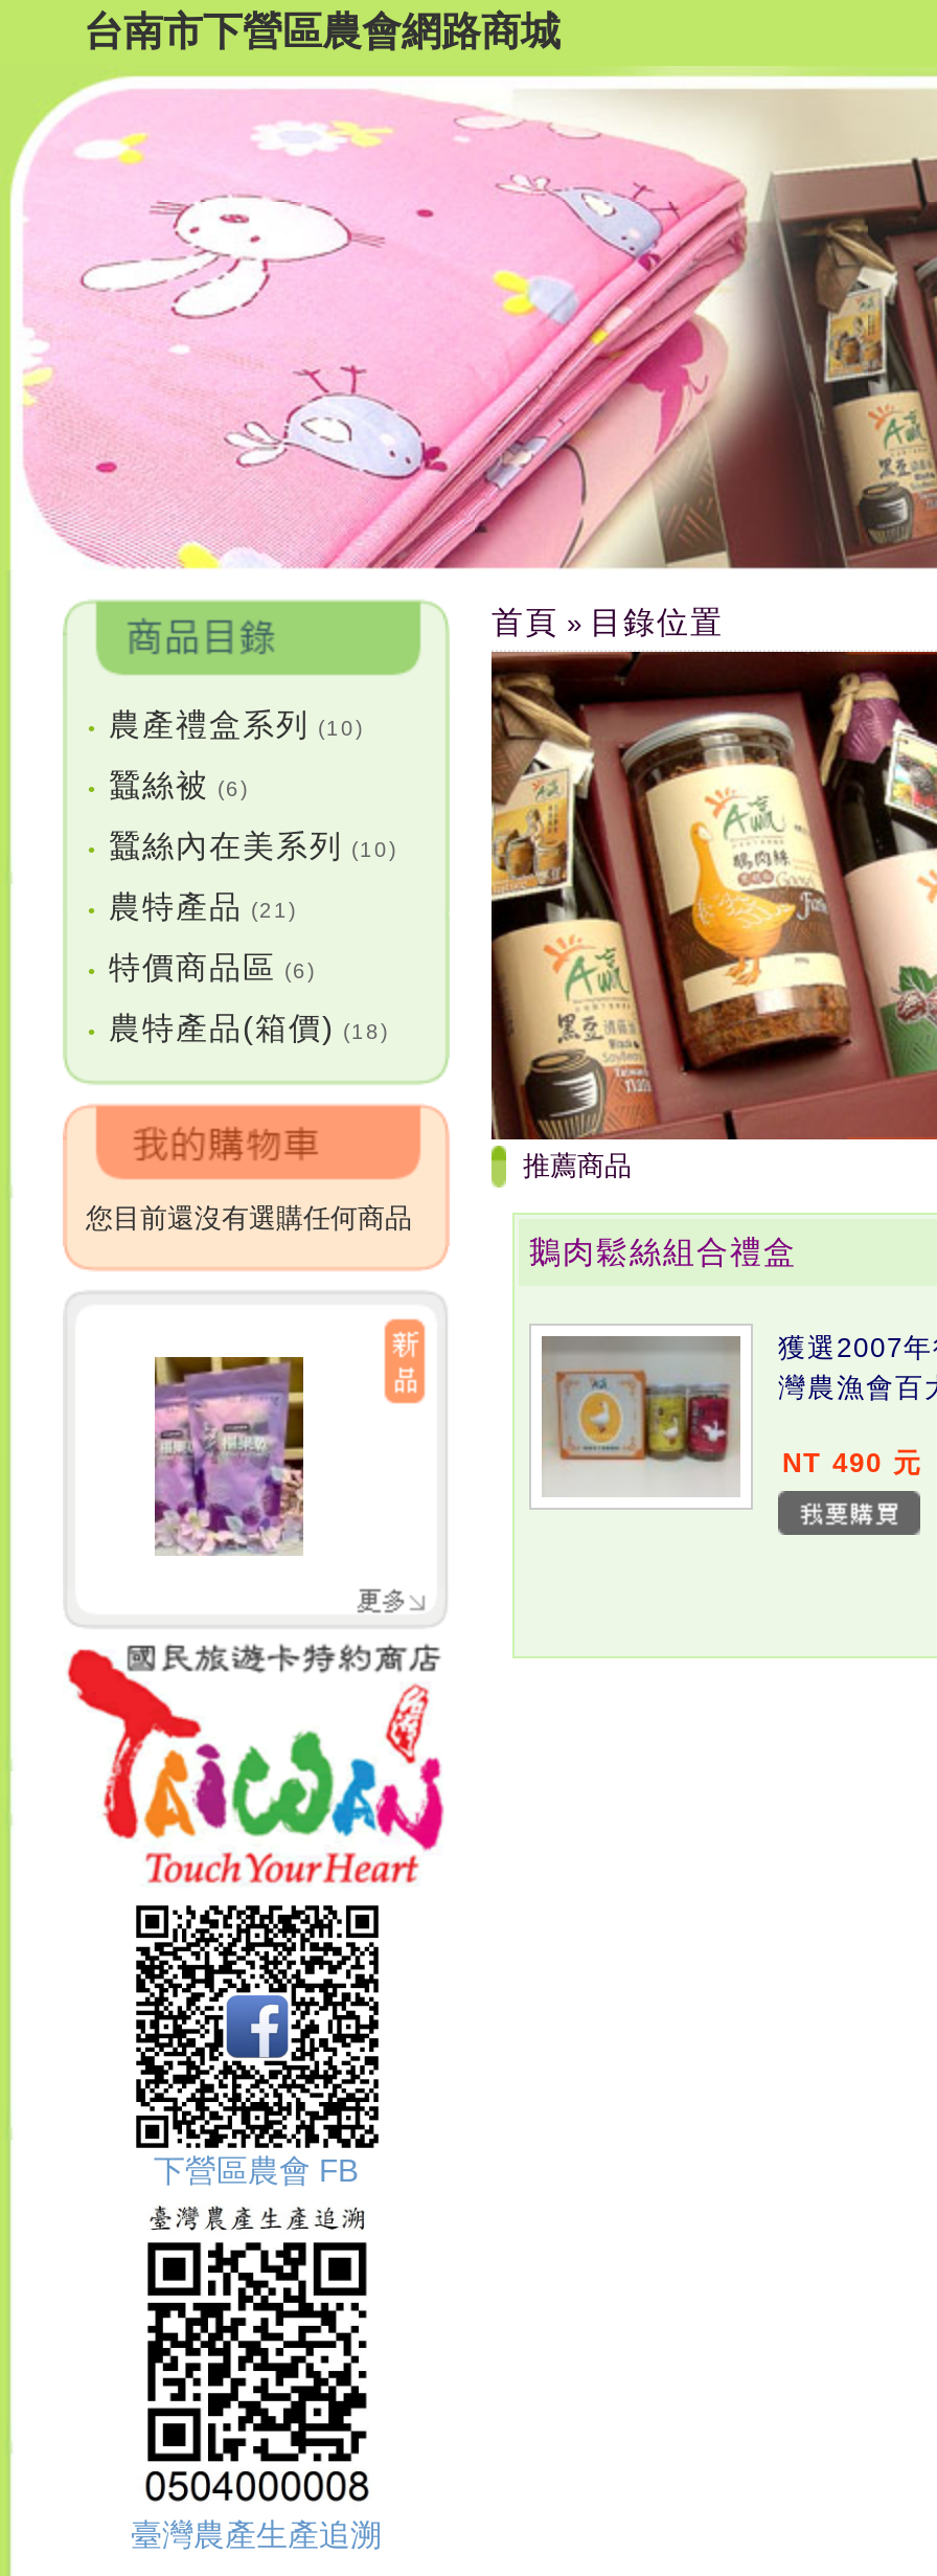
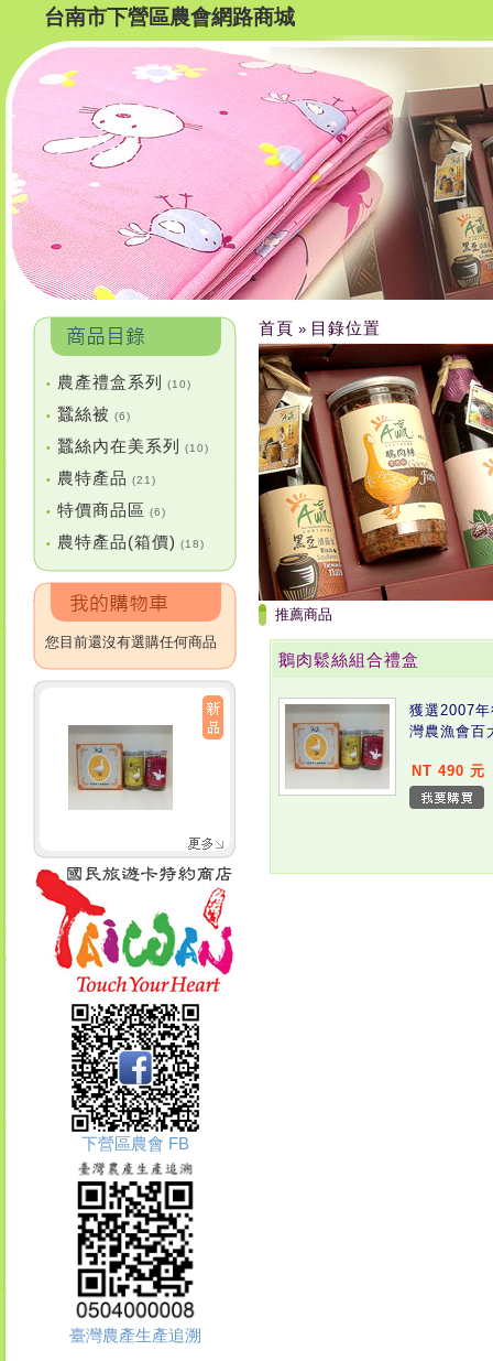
[130,1355,328,1556] [image] -> [67,715,174,819] [image]

